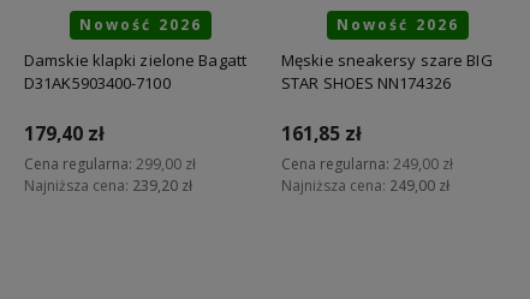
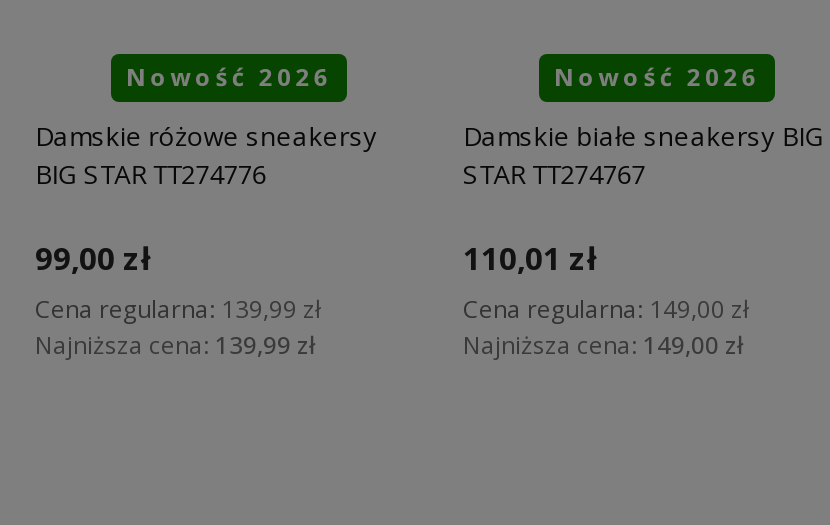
[24,49,246,93] Damskie klapki zielone Bagatt | D31AK5903400-7100 -> [35,117,378,191] Damskie różowe sneakersy | BIG STAR TT274776
[281,49,492,93] Męskie sneakersy szare BIG | STAR SHOES NN174326 -> [463,117,782,191] Damskie białe sneakersy BIG | STAR TT274767
[24,119,196,195] 179,40 zł | Cena regularna: 299,00 zł | Najniższa cena: 239,20 zł -> [35,235,321,361] 99,00 zł | Cena regularna: 139,99 zł | Najniższa cena: 139,99 zł
[281,119,453,195] 161,85 zł | Cena regularna: 249,00 zł | Najniższa cena: 249,00 zł -> [463,235,749,361] 110,01 zł | Cena regularna: 149,00 zł | Najniższa cena: 149,00 zł

